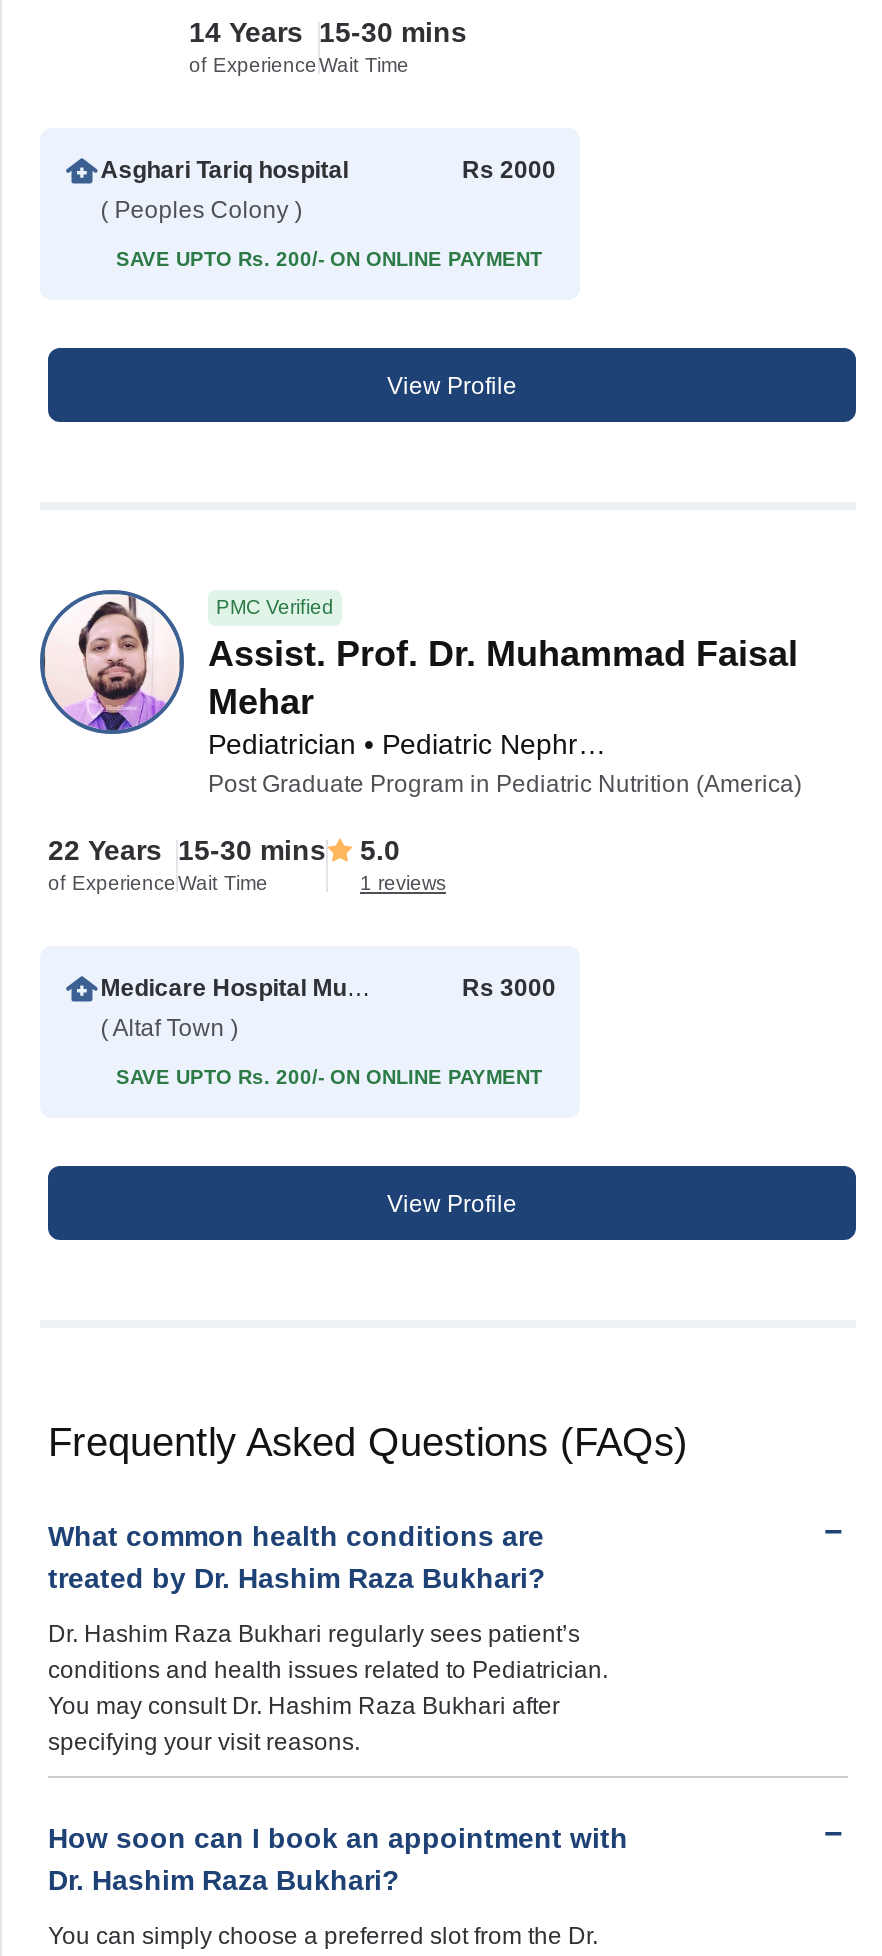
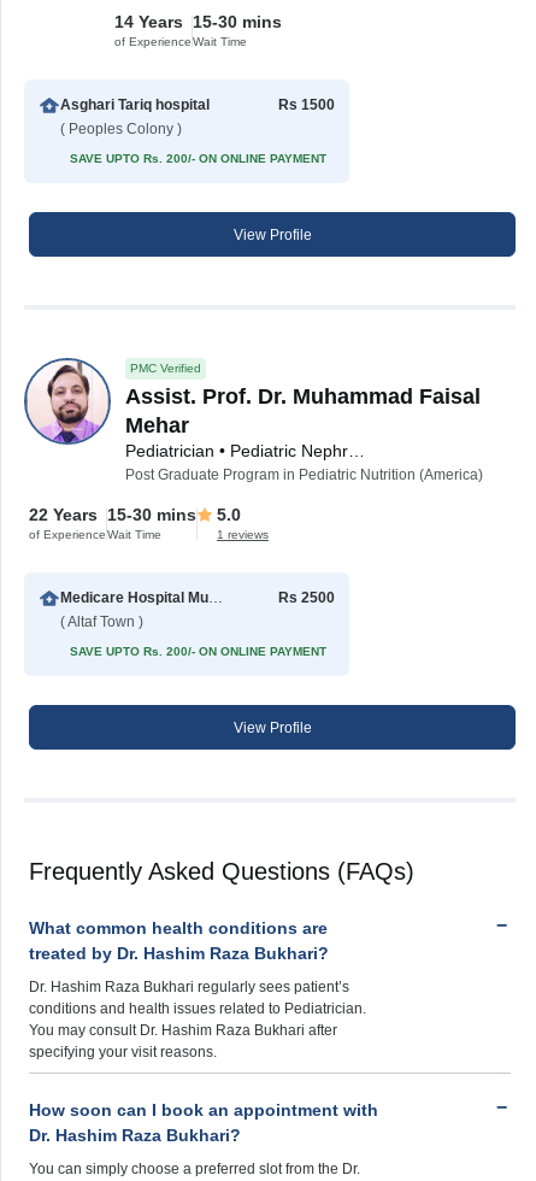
[462,156,556,184] Rs 2000 -> [278,97,335,113] Rs 1500
[462,974,556,1002] Rs 3000 -> [278,589,335,606] Rs 2500

